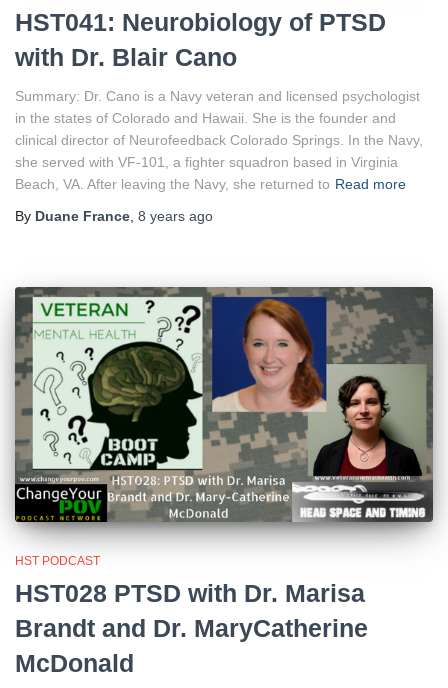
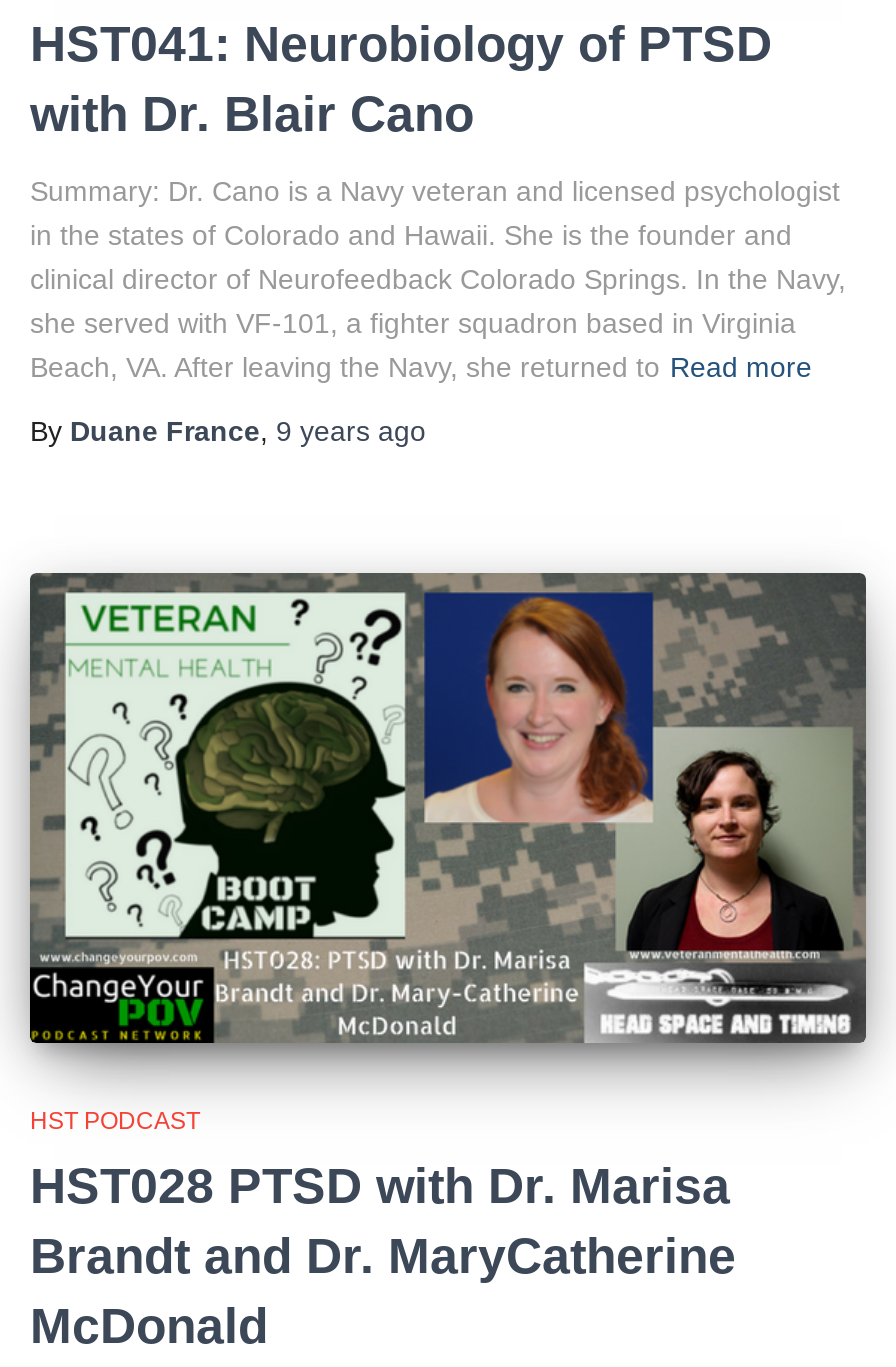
[15,208,213,224] By Duane France, 8 years ago -> [30,414,426,446] By Duane France, 9 years ago

